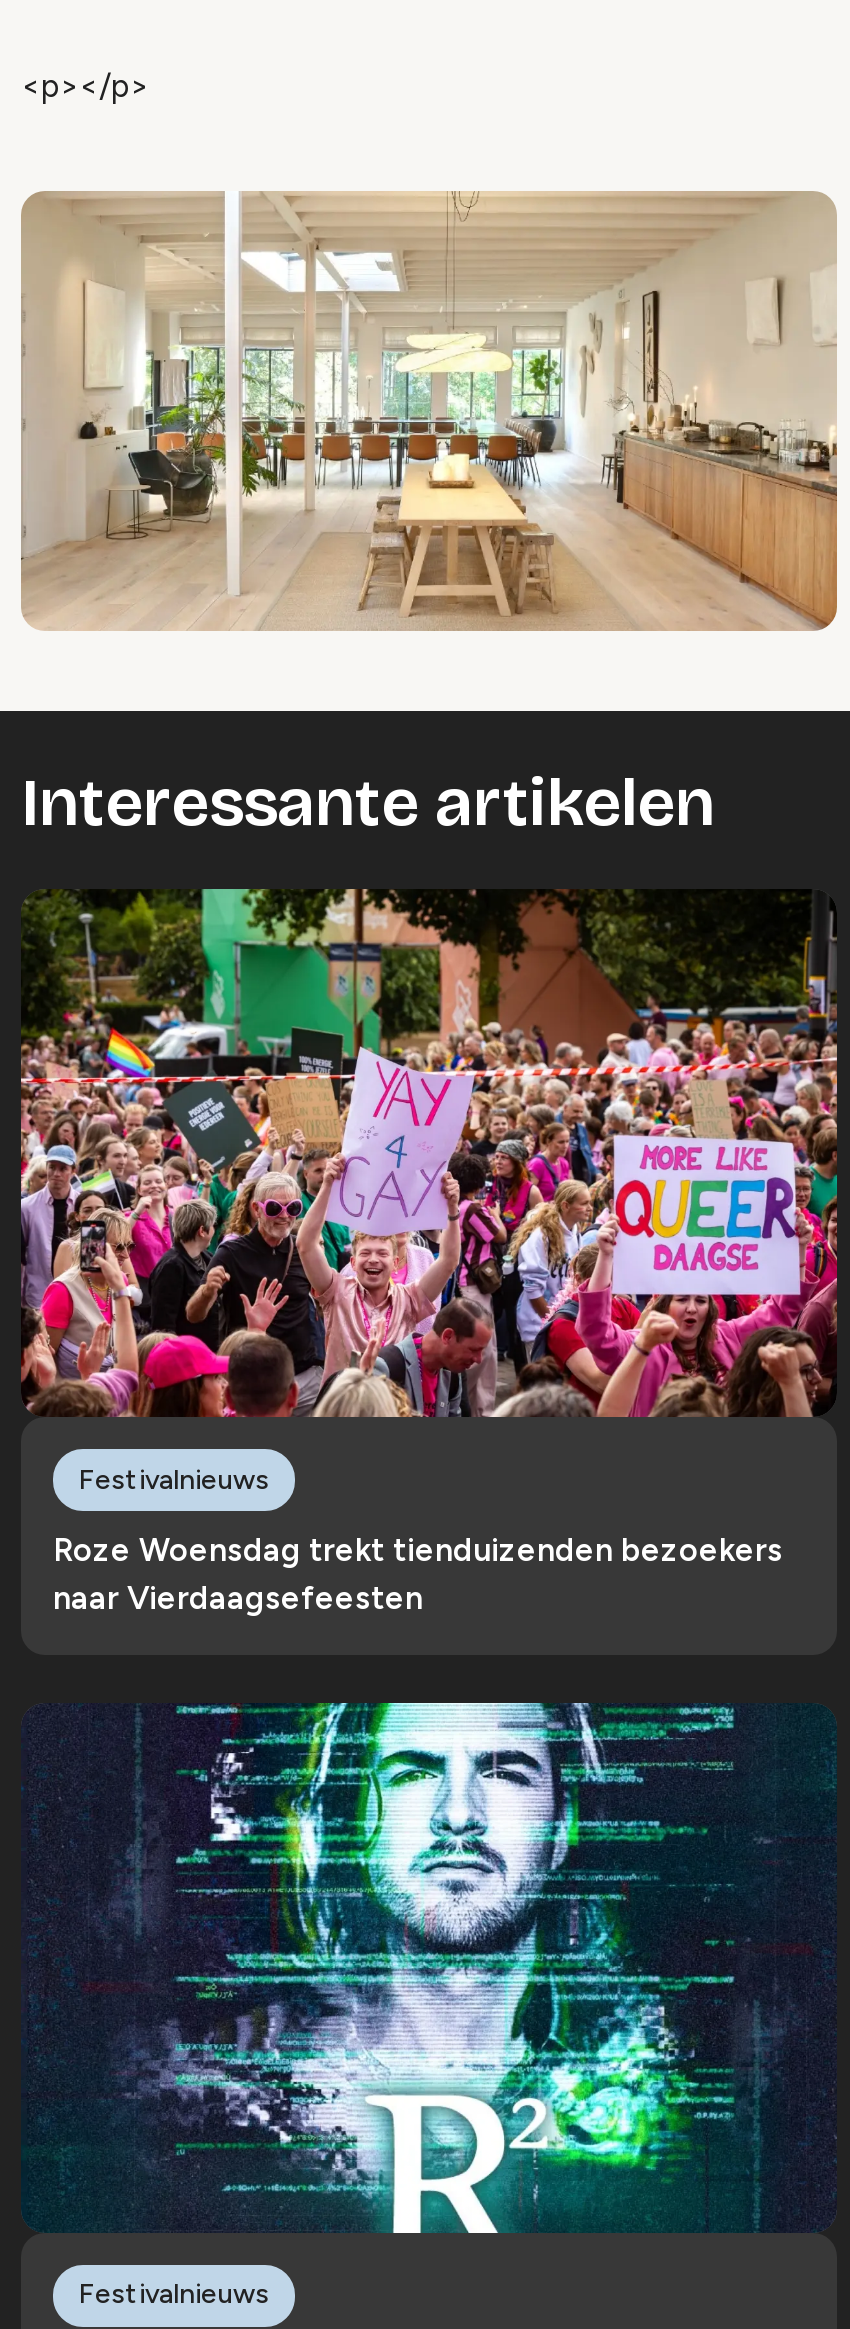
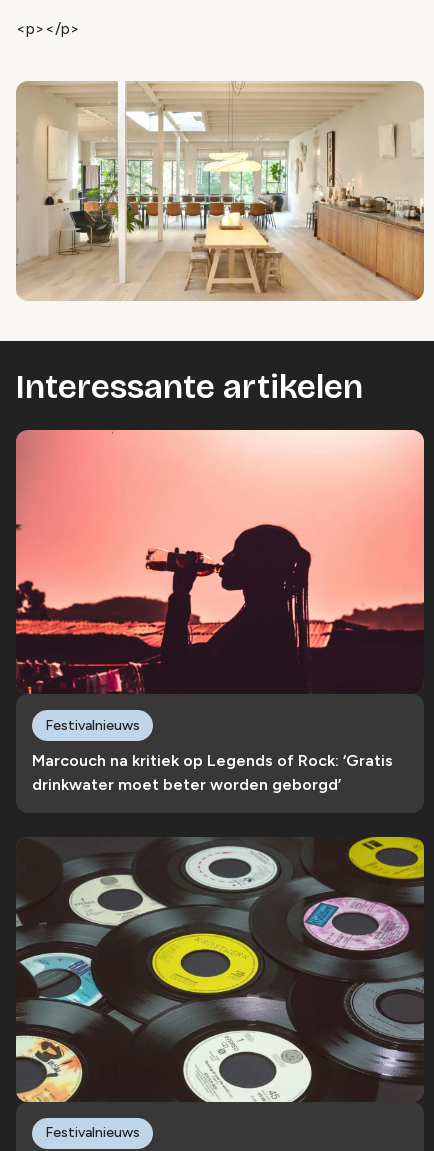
[19,887,839,1419] [image] -> [15,429,425,695] [image]
[53,1532,783,1618] Roze Woensdag trekt tienduizenden bezoekers | naar Vierdaagsefeesten -> [32,751,393,794] Marcouch na kritiek op Legends of Rock: ‘Gratis | drinkwater moet beter worden geborgd’
[21,1701,837,2235] [image] -> [15,836,425,1103] [image]

